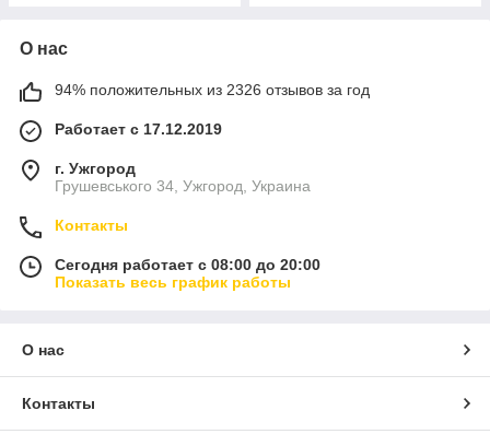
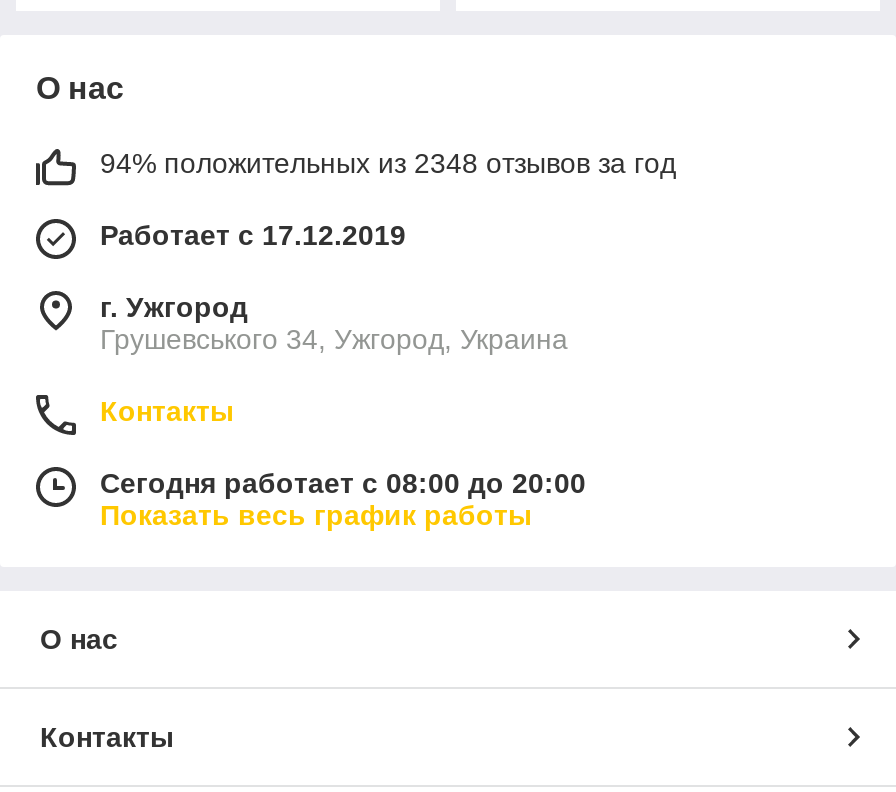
[55,81,370,98] 94% положительных из 2326 отзывов за год -> [100,147,676,179] 94% положительных из 2348 отзывов за год

